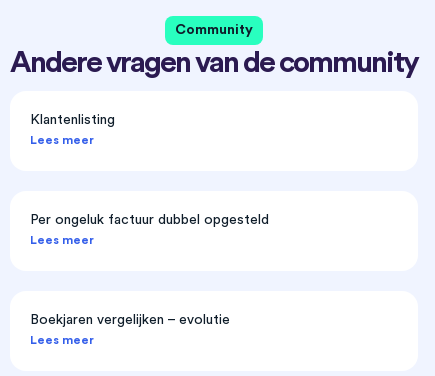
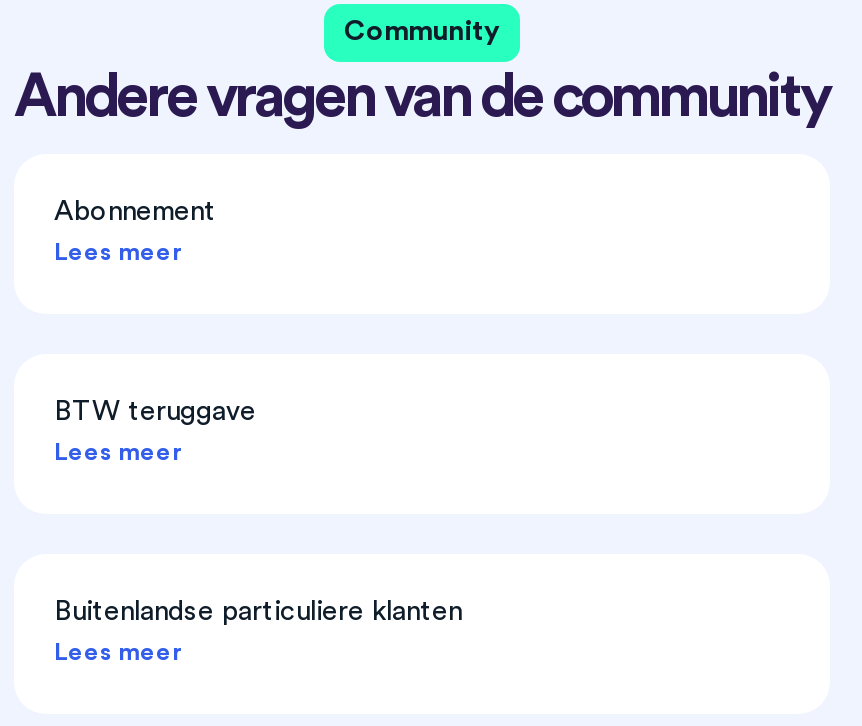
[30,113,115,127] Klantenlisting -> [54,199,216,227] Abonnement
[30,213,269,227] Per ongeluk factuur dubbel opgesteld -> [54,399,256,427] BTW teruggave
[30,313,230,327] Boekjaren vergelijken – evolutie -> [54,599,462,627] Buitenlandse particuliere klanten

